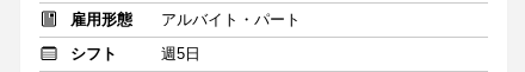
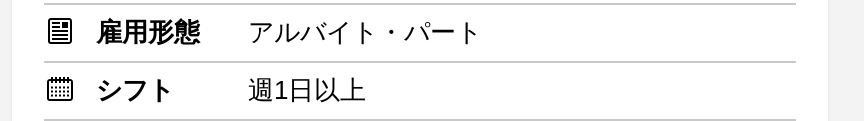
[161,45,200,63] 週5日 -> [248,75,366,105] 週1日以上

